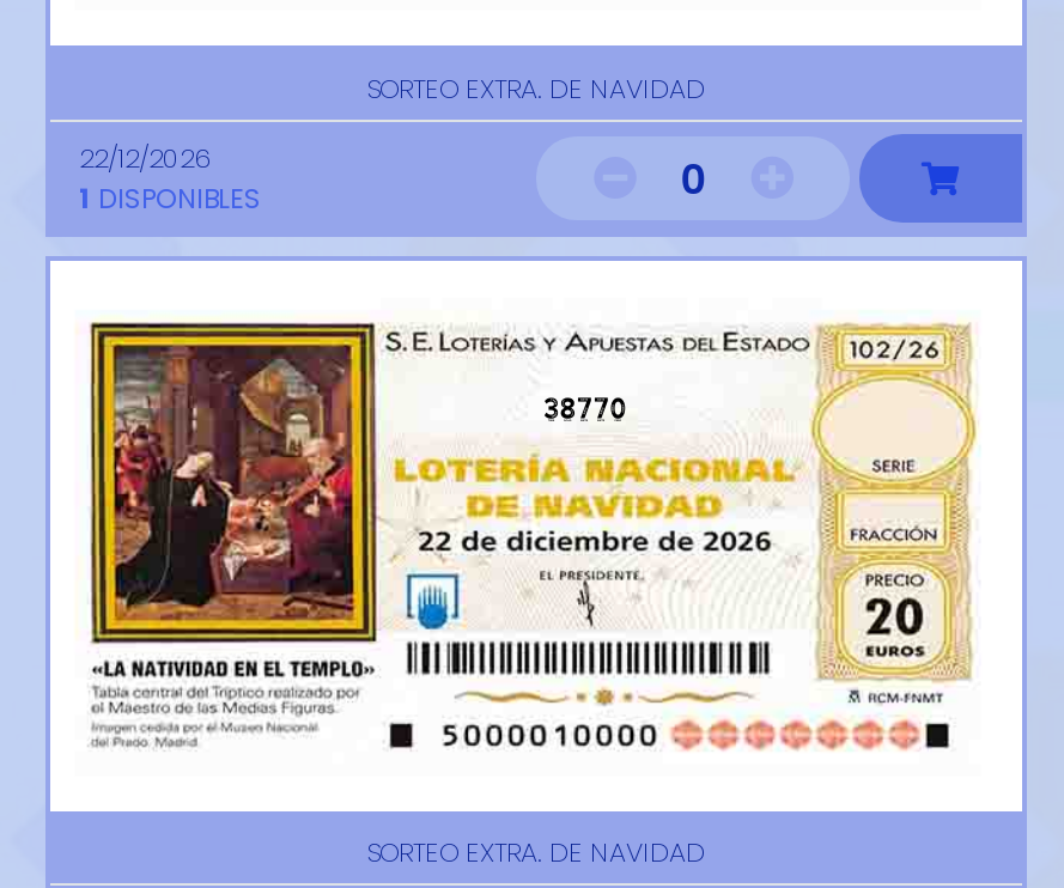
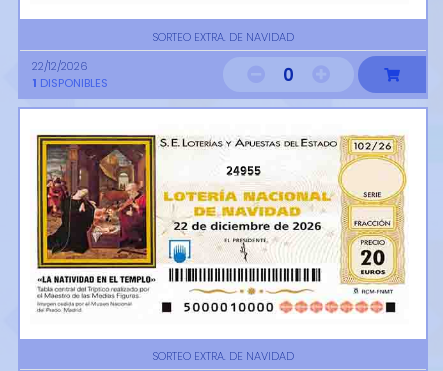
[543,391,627,429] 38770 -> [226,163,261,179] 24955

